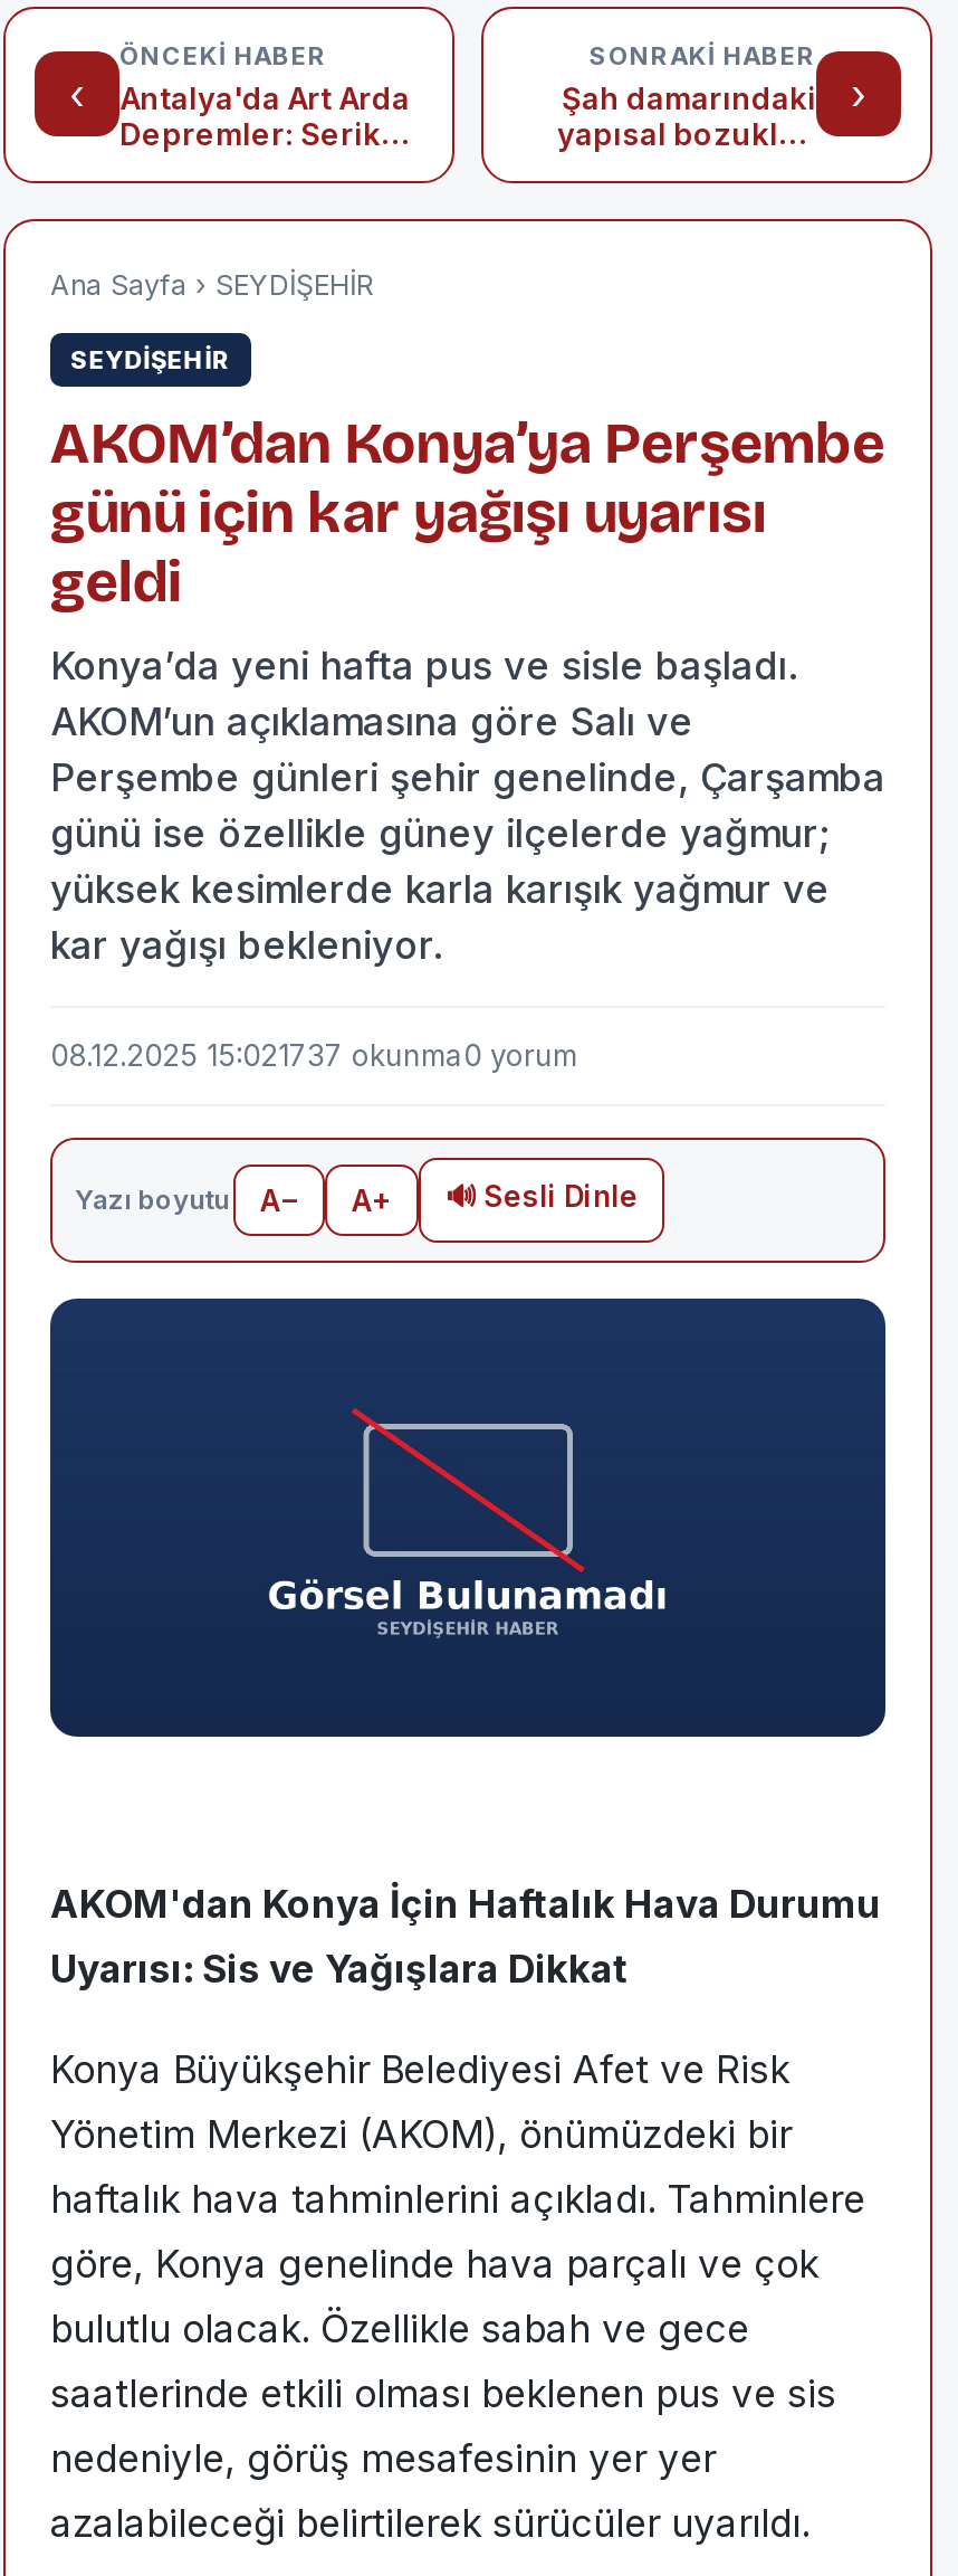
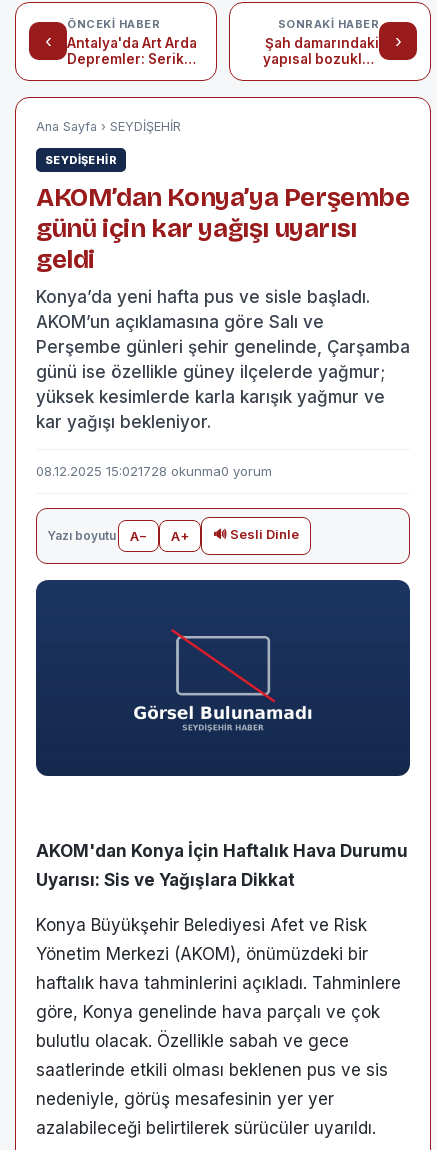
[50,1036,577,1072] 08.12.2025 15:021737 okunma 0 yorum -> [36,463,272,479] 08.12.2025 15:021728 okunma 0 yorum

